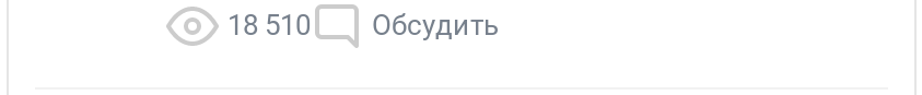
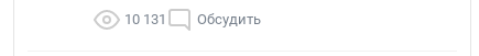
[227,9,499,42] 18 510 Обсудить -> [124,11,261,28] 10 131 Обсудить

